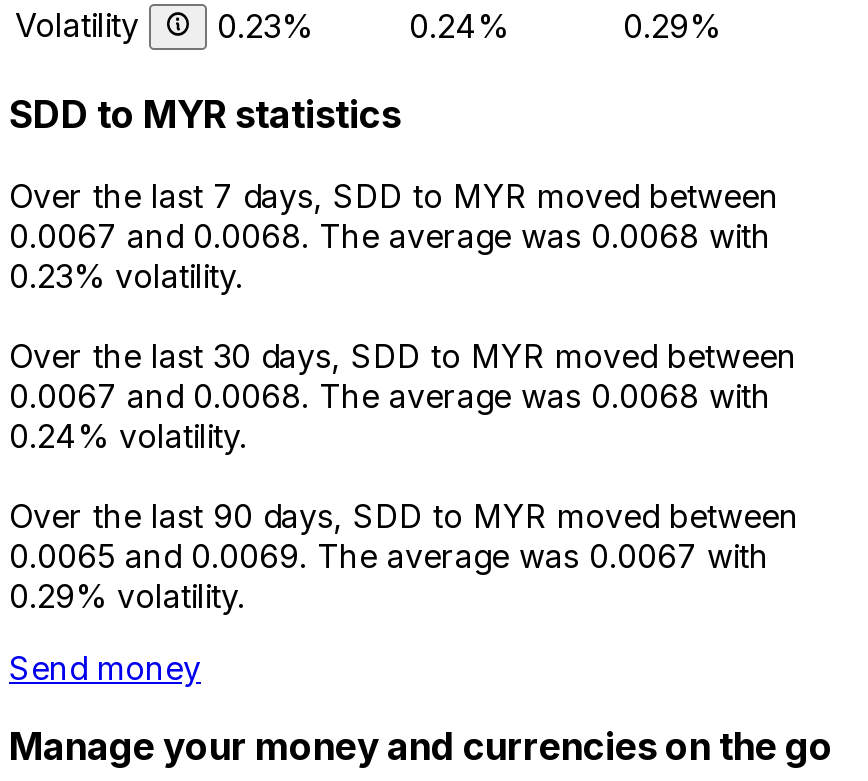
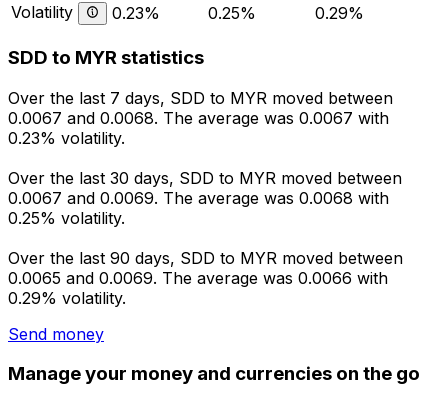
[409,7,509,47] 0.24% -> [208,3,256,23] 0.25%
[9,216,771,256] 0.0067 and 0.0068. The average was 0.0068 with -> [8,108,389,128] 0.0067 and 0.0068. The average was 0.0067 with
[9,376,771,416] 0.0067 and 0.0068. The average was 0.0068 with -> [8,188,389,208] 0.0067 and 0.0069. The average was 0.0068 with
[9,416,247,456] 0.24% volatility. -> [8,208,125,228] 0.25% volatility.
[9,536,769,576] 0.0065 and 0.0069. The average was 0.0067 with -> [8,268,388,288] 0.0065 and 0.0069. The average was 0.0066 with

